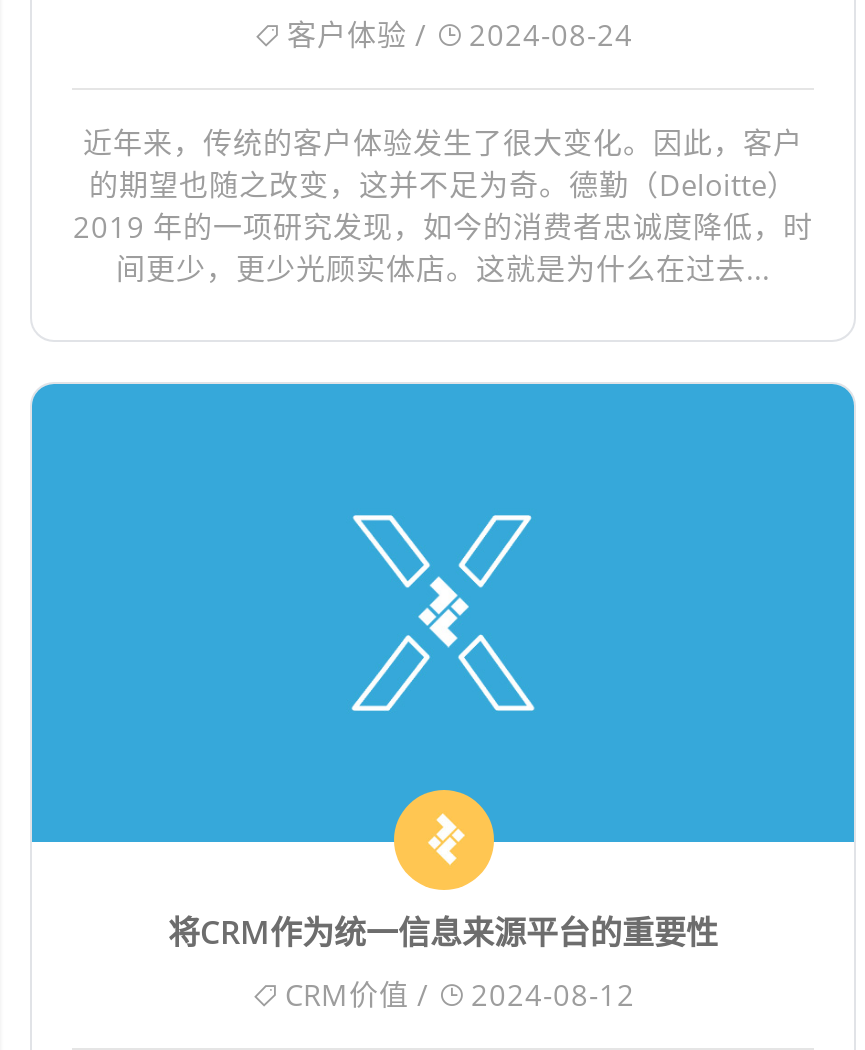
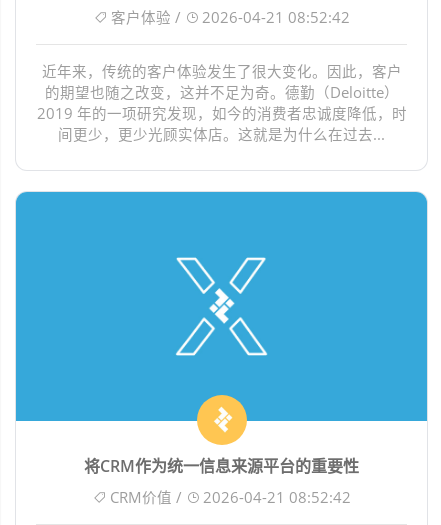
[287,17,633,55] 客户体验 / 2024-08-24 -> [110,8,349,27] 客户体验 / 2026-04-21 08:52:42
[285,975,635,1013] CRM价值 / 2024-08-12 -> [109,488,350,507] CRM价值 / 2026-04-21 08:52:42

